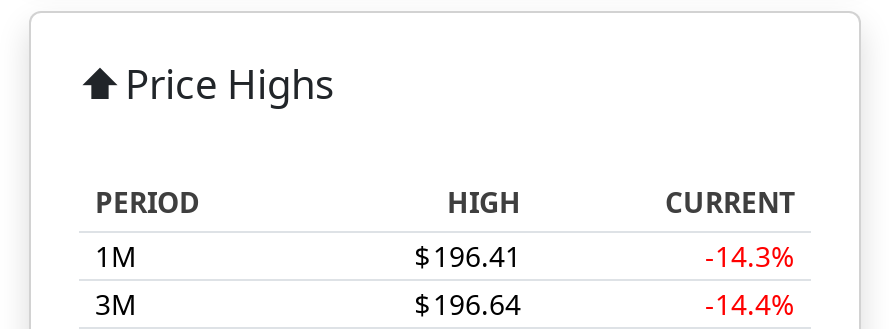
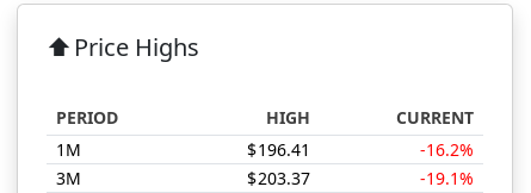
[705,237,795,275] -14.3% -> [420,138,474,161] -16.2%
[414,285,521,323] $ 196.64 -> [247,167,310,189] $ 203.37
[705,285,795,323] -14.4% -> [420,167,474,189] -19.1%

